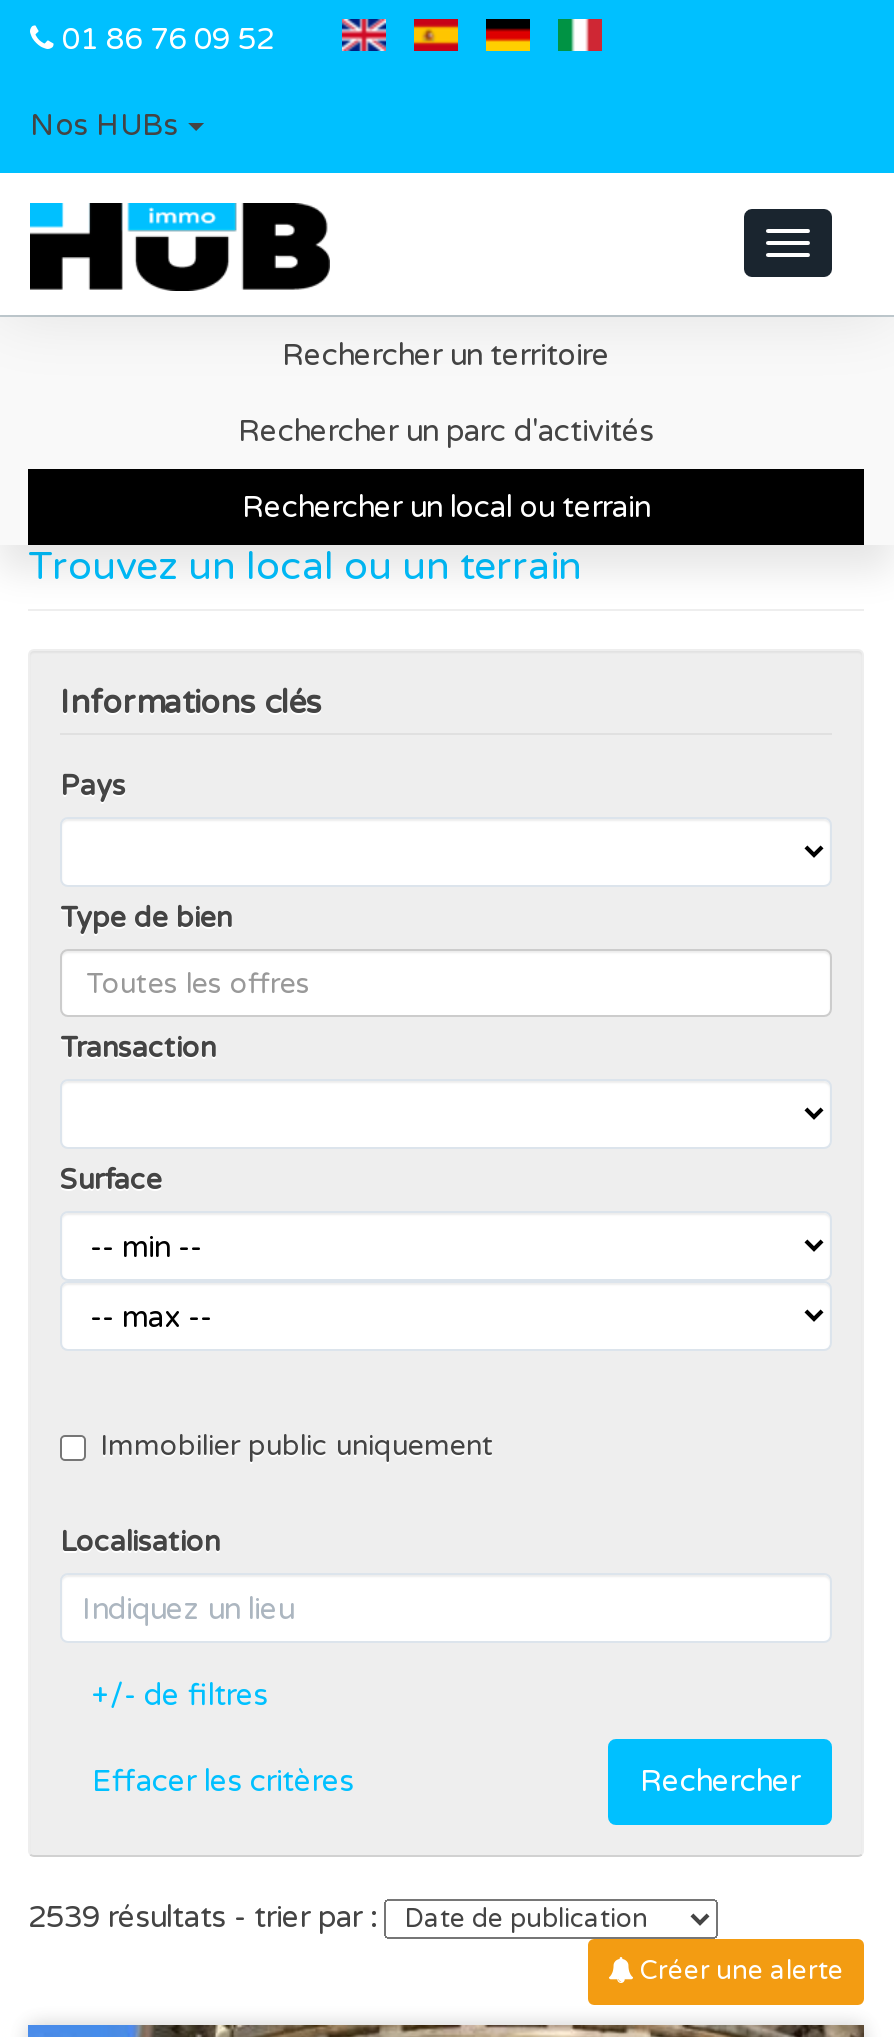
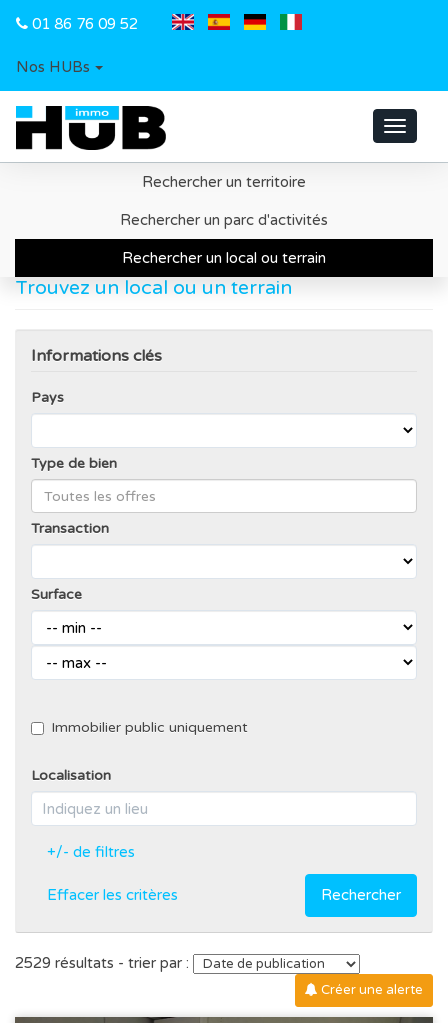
[28,1899,384,1935] 2539 résultats - trier par : -> [15,954,193,972] 2529 résultats - trier par :

